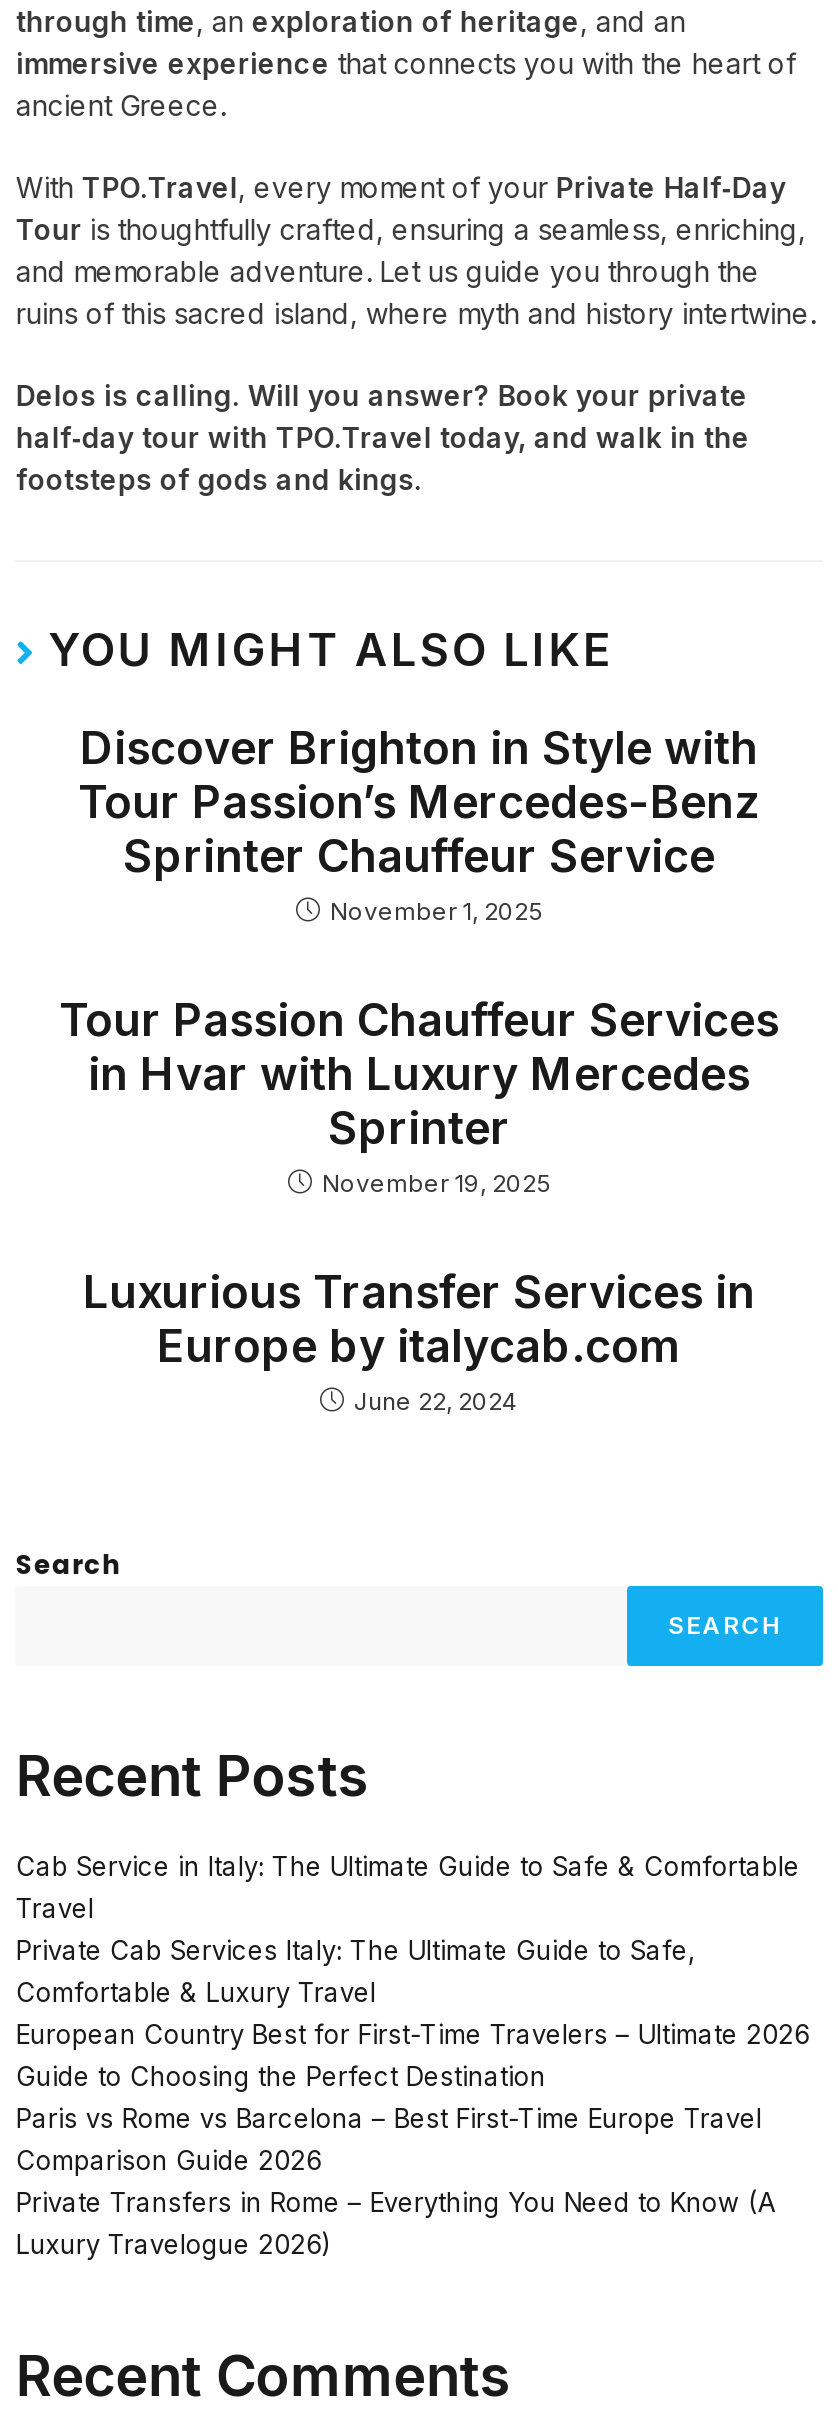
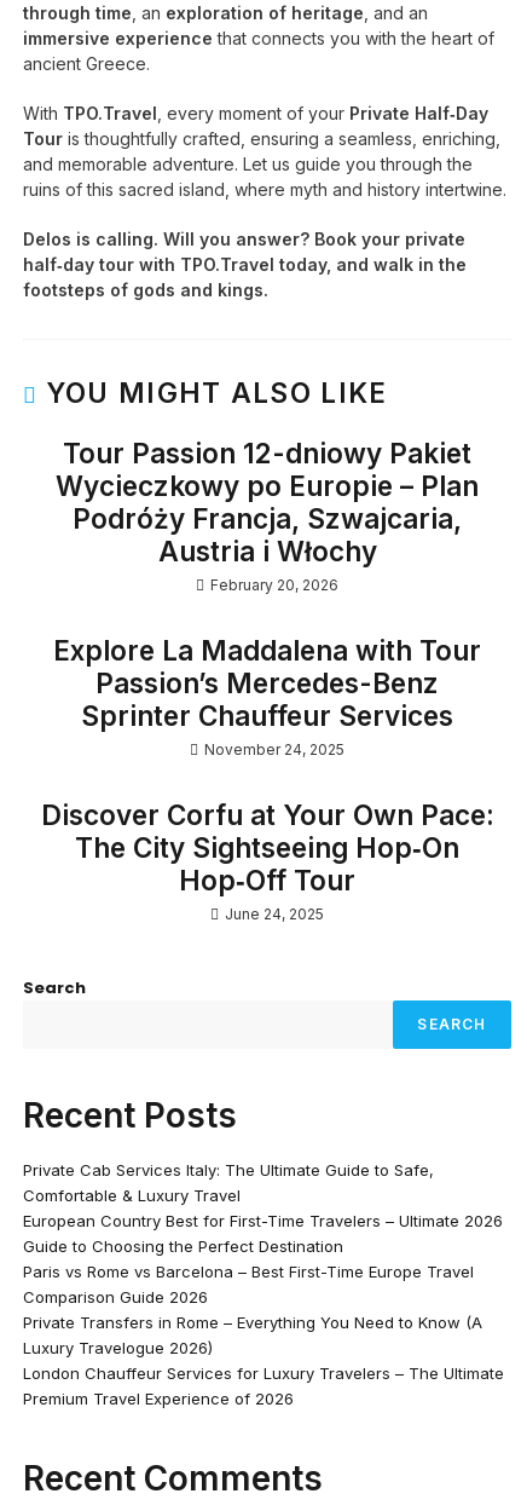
[78,720,760,926] Discover Brighton in Style with | Tour Passion’s Mercedes-Benz | Sprinter Chauffeur Service | November 1, 2025 -> [56,437,479,594] Tour Passion 12-dniowy Pakiet | Wycieczkowy po Europie – Plan | Podróży Francja, Szwajcaria, | Austria i Włochy | February 20, 2026
[59,992,779,1198] Tour Passion Chauffeur Services | in Hvar with Luxury Mercedes | Sprinter | November 19, 2025 -> [53,634,481,759] Explore La Maddalena with Tour | Passion’s Mercedes-Benz | Sprinter Chauffeur Services | November 24, 2025
[83,1264,755,1416] Luxurious Transfer Services in | Europe by italycab.com | June 22, 2024 -> [40,798,494,923] Discover Corfu at Your Own Pace: | The City Sightseeing Hop‑On | Hop‑Off Tour | June 24, 2025
[16,1850,800,1924] Cab Service in Italy: The Ultimate Guide to Safe & Comfortable | Travel -> none
none -> [23,1363,505,1408] London Chauffeur Services for Luxury Travelers – The Ultimate | Premium Travel Experience of 2026

